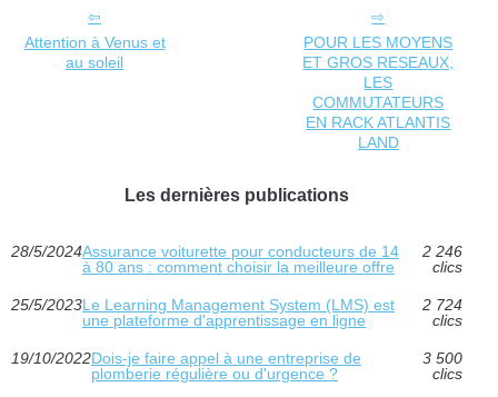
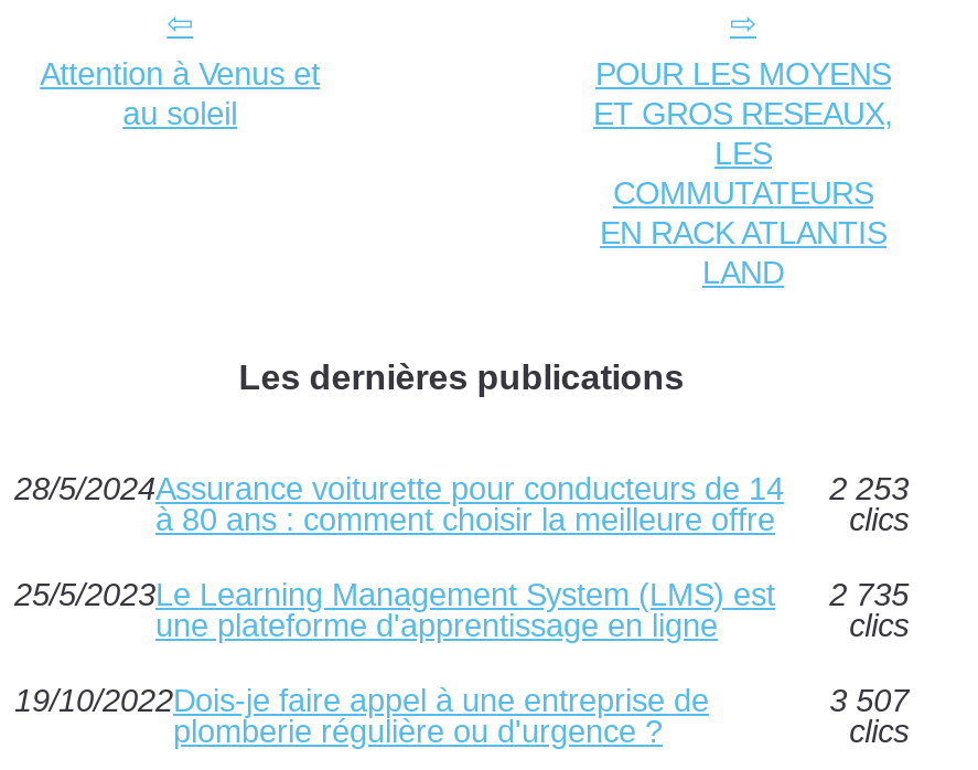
[11,242,462,260] 28/5/2024Assurance voiturette pour conducteurs de 14 2 246 -> [14,471,909,506] 28/5/2024Assurance voiturette pour conducteurs de 14 2 253
[11,296,462,314] 25/5/2023Le Learning Management System (LMS) est 2 724 -> [14,577,909,612] 25/5/2023Le Learning Management System (LMS) est 2 735
[422,349,462,367] 3 500 -> [829,683,909,718] 3 507

